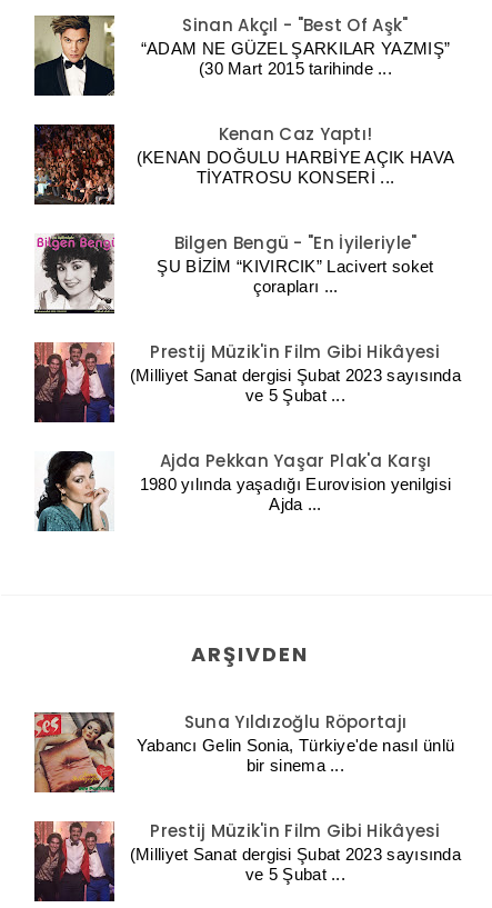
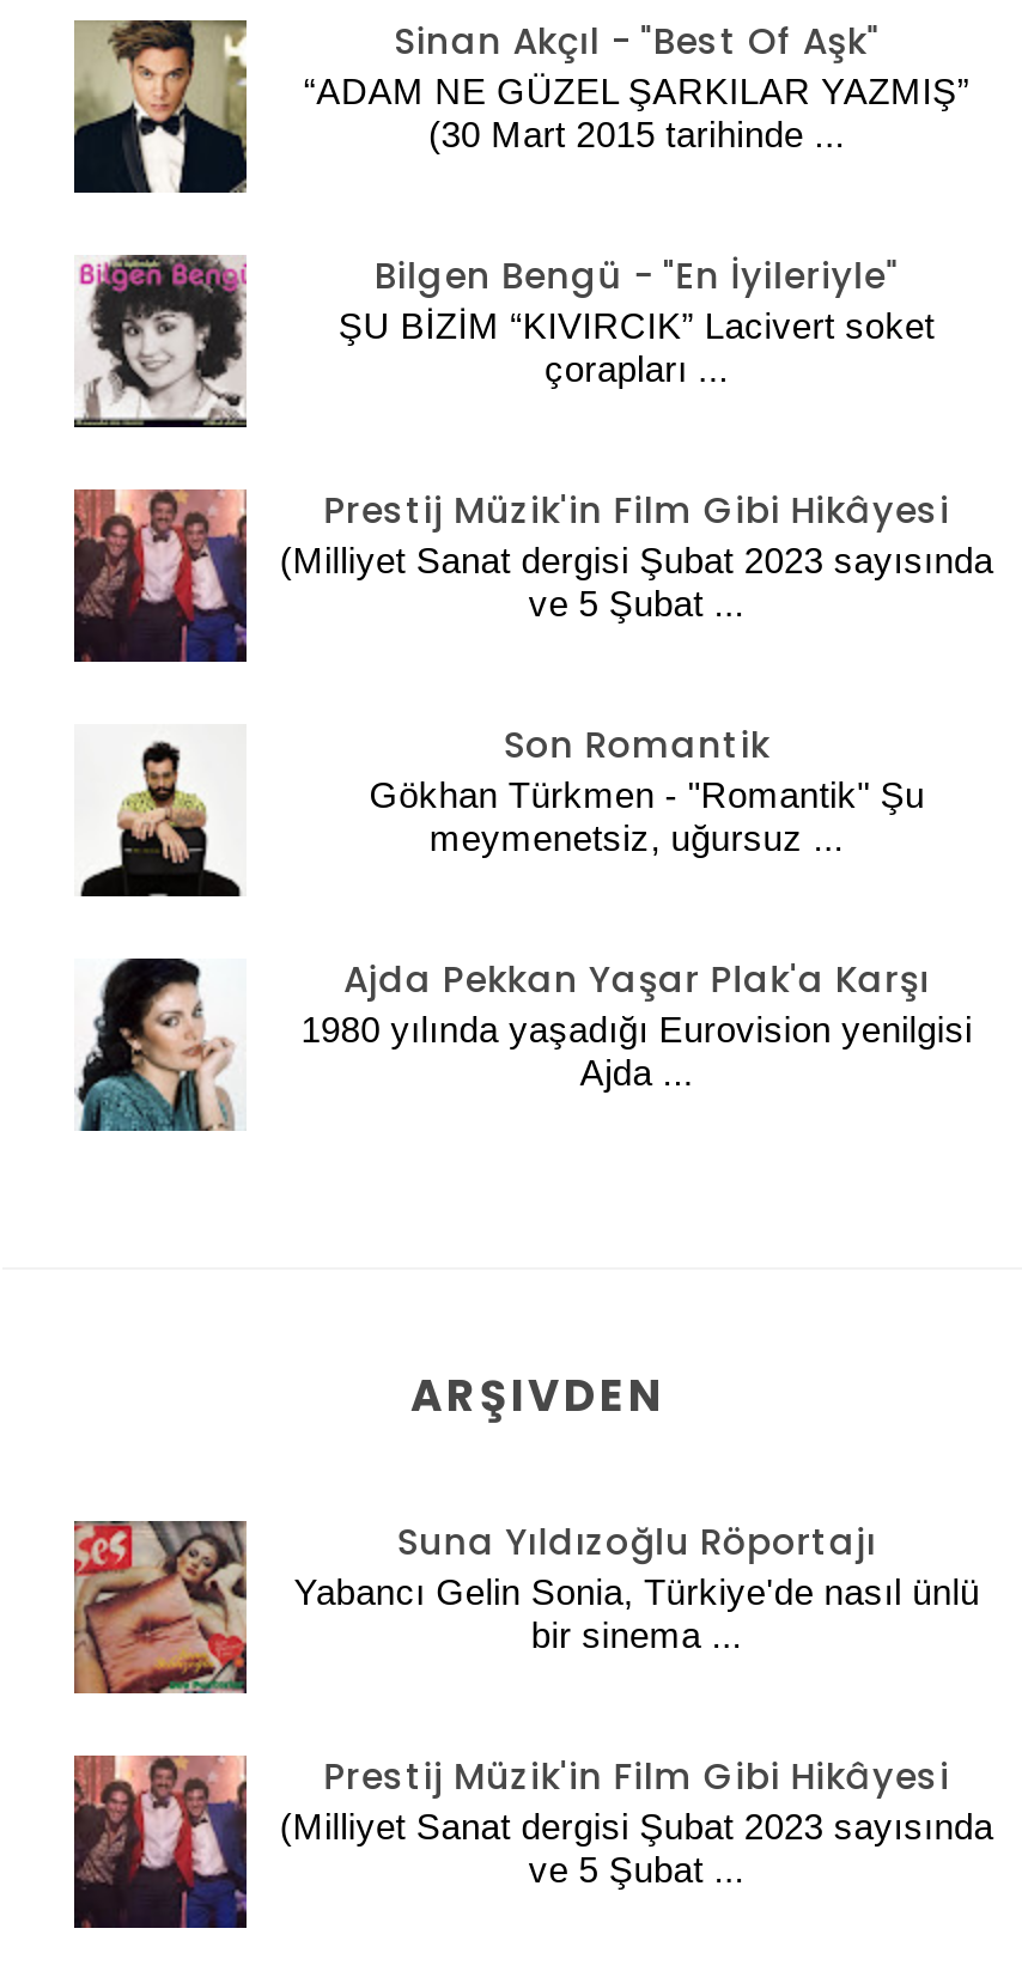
[33,123,454,206] [image] | Kenan Caz Yaptı! | (KENAN DOĞULU HARBİYE AÇIK HAVA | TİYATROSU KONSERİ ... -> none
moved [34,231,461,405] -> [74,250,994,624]: [image] | Bilgen Bengü - "En İyileriyle" | ŞU BİZİM “KIVIRCIK” Lacivert soket | çorapları ... | Prestij Müzik'in Film Gibi Hikâyesi | (Milliyet Sanat dergisi Şubat 2023 sayısında | ve 5 Şubat ...
none -> [77,724,242,896] [image]
none -> [349,720,925,859] Son Romantik | Gökhan Türkmen - "Romantik" Şu | meymenetsiz, uğursuz ...

